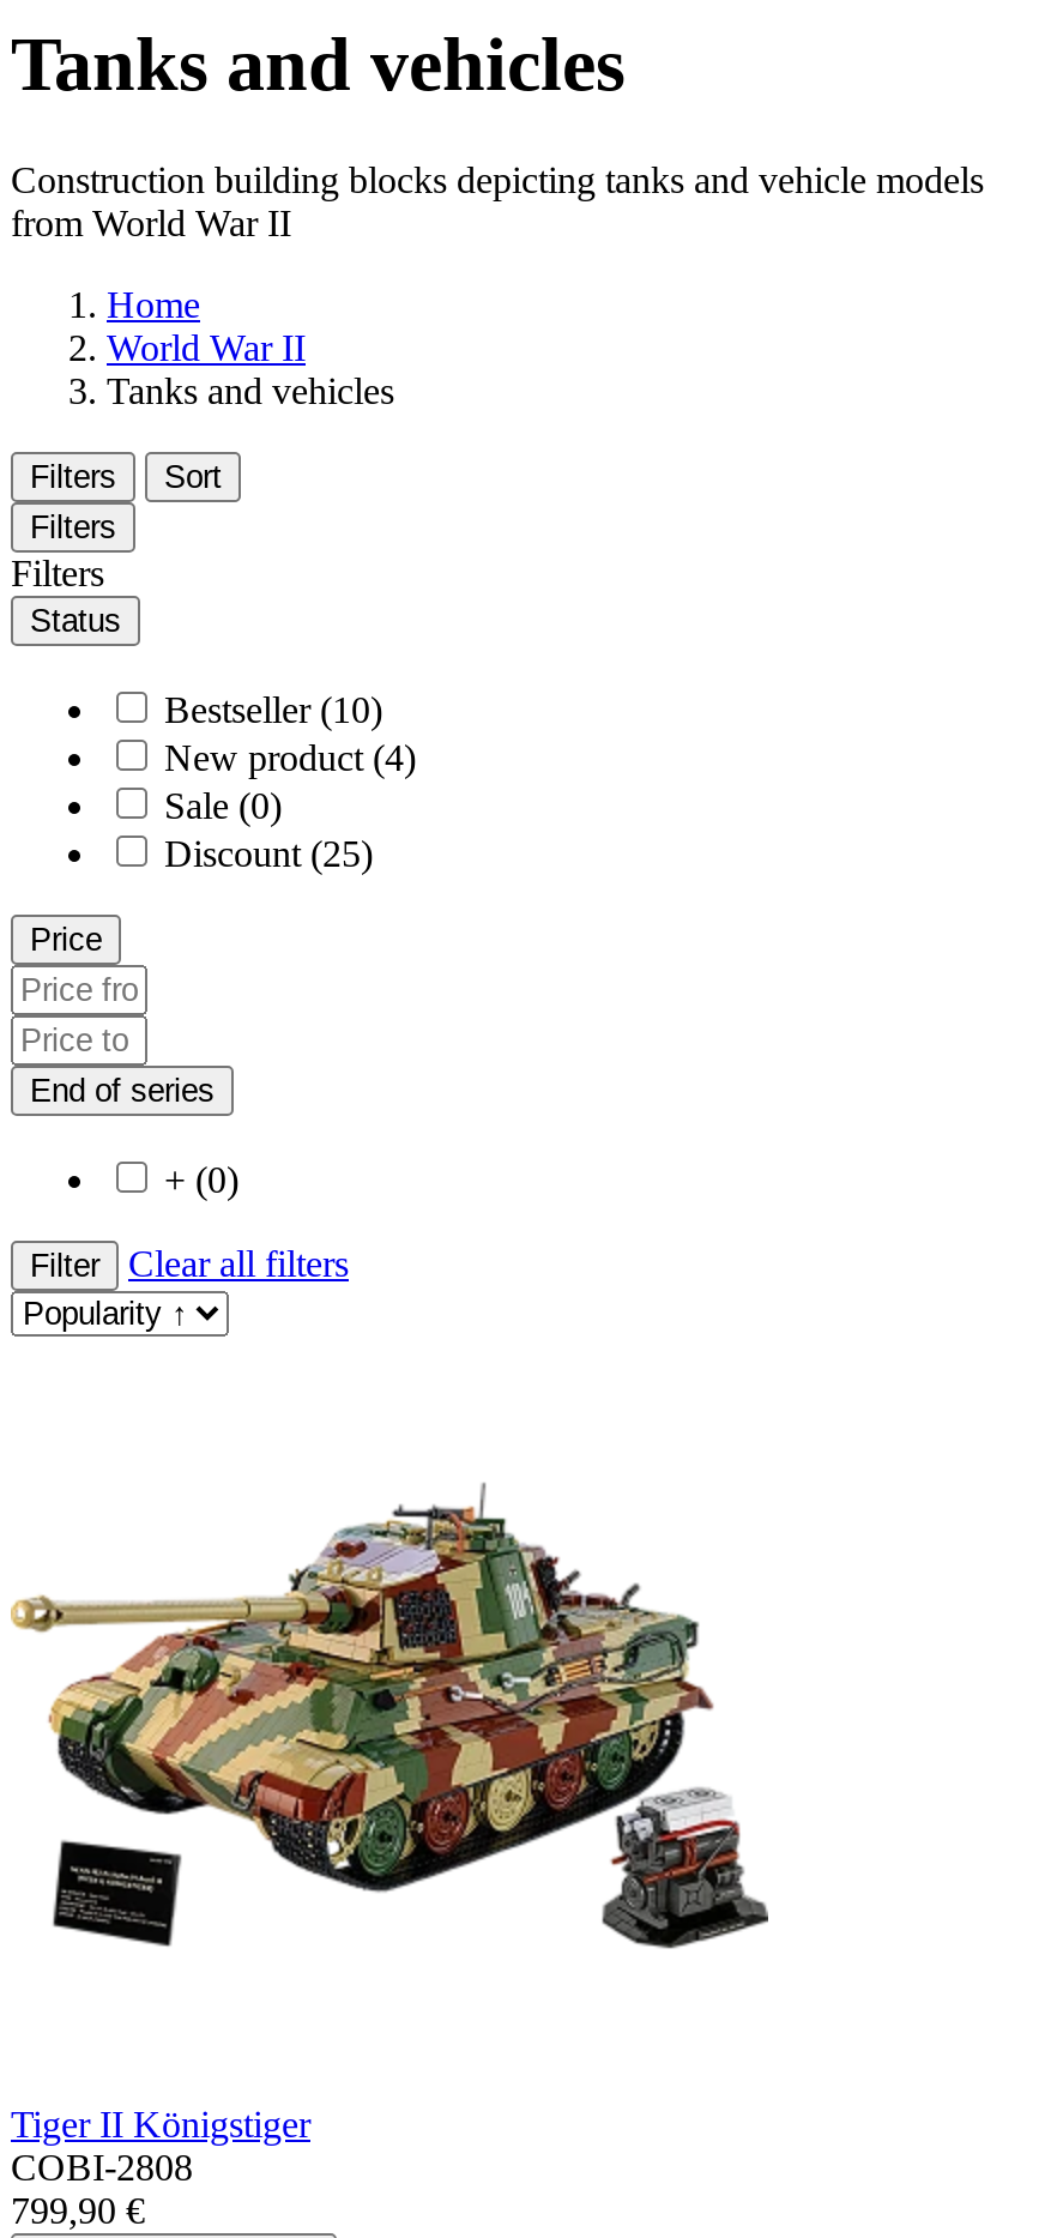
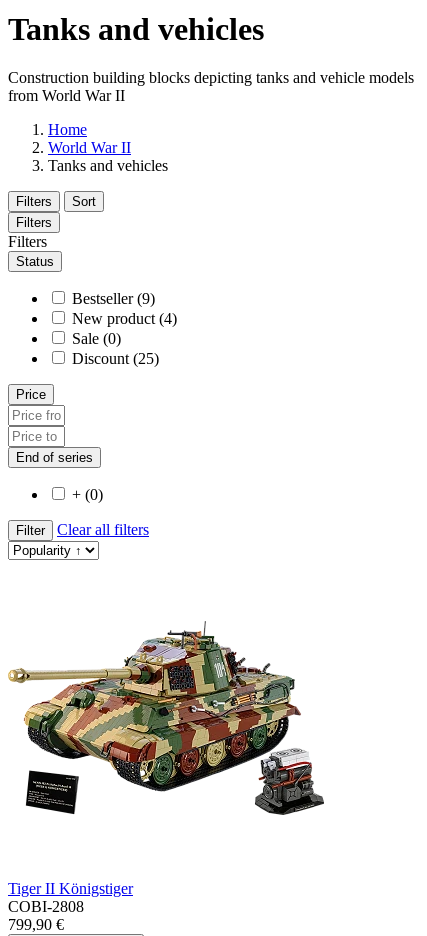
[155,689,382,730] Bestseller (10) -> [68,290,155,307] Bestseller (9)

